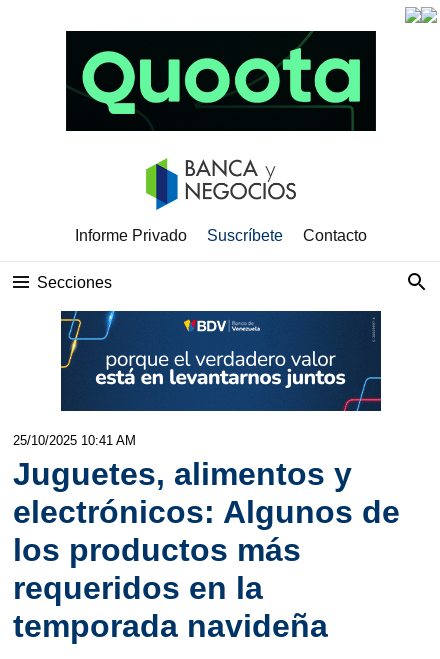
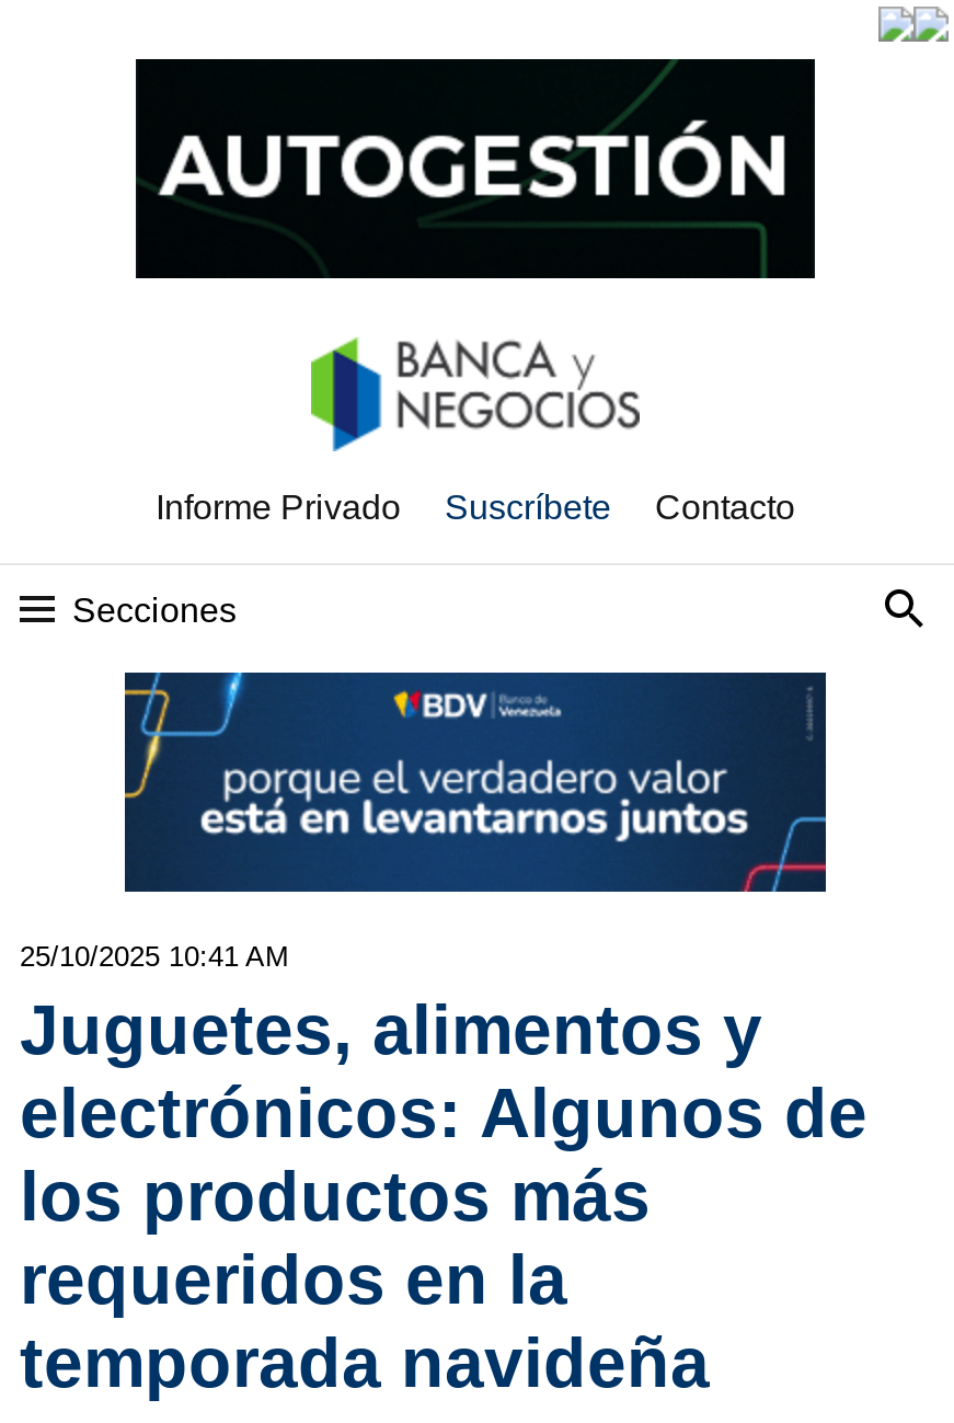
[77,47,362,115] [image] -> [158,96,786,241] [image]

